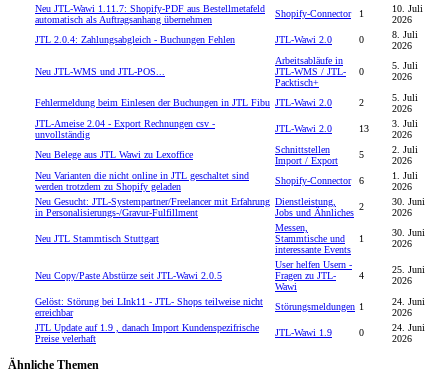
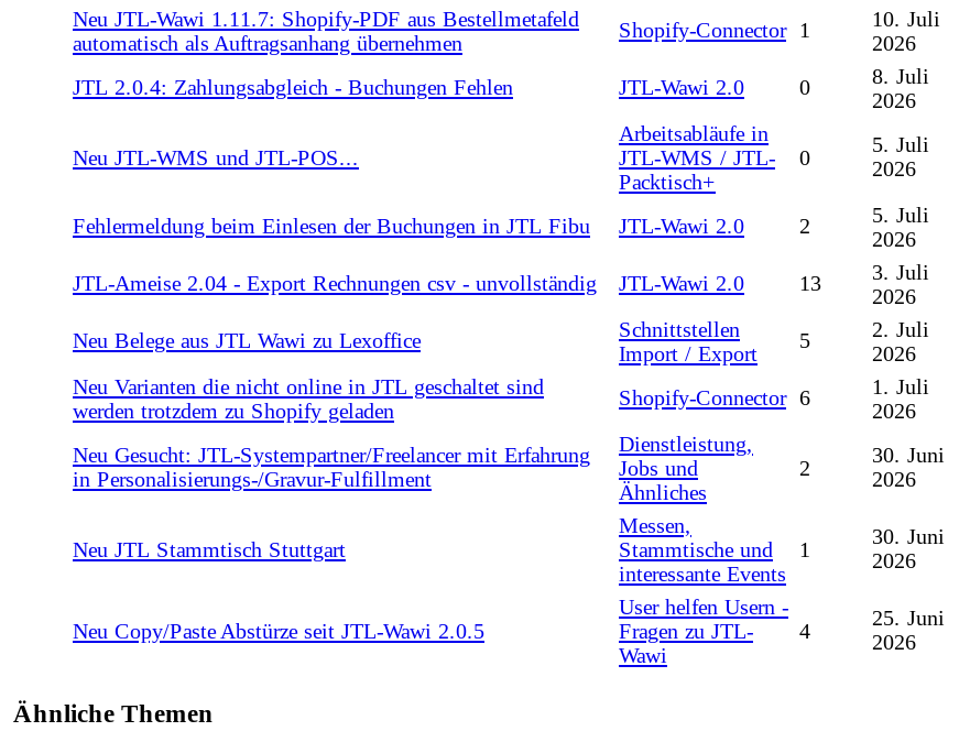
[35,296,263,318] Gelöst: Störung bei LInk11 - JTL- Shops teilweise nicht | erreichbar -> none
[35,296,425,344] Störungsmeldungen 1 | 24. Juni | 2026 | JTL Update auf 1.9 , danach Import Kundenspezifrische | Preise velerhaft -> none
[275,322,425,344] JTL-Wawi 1.9 | 0 | 24. Juni | 2026 -> none

